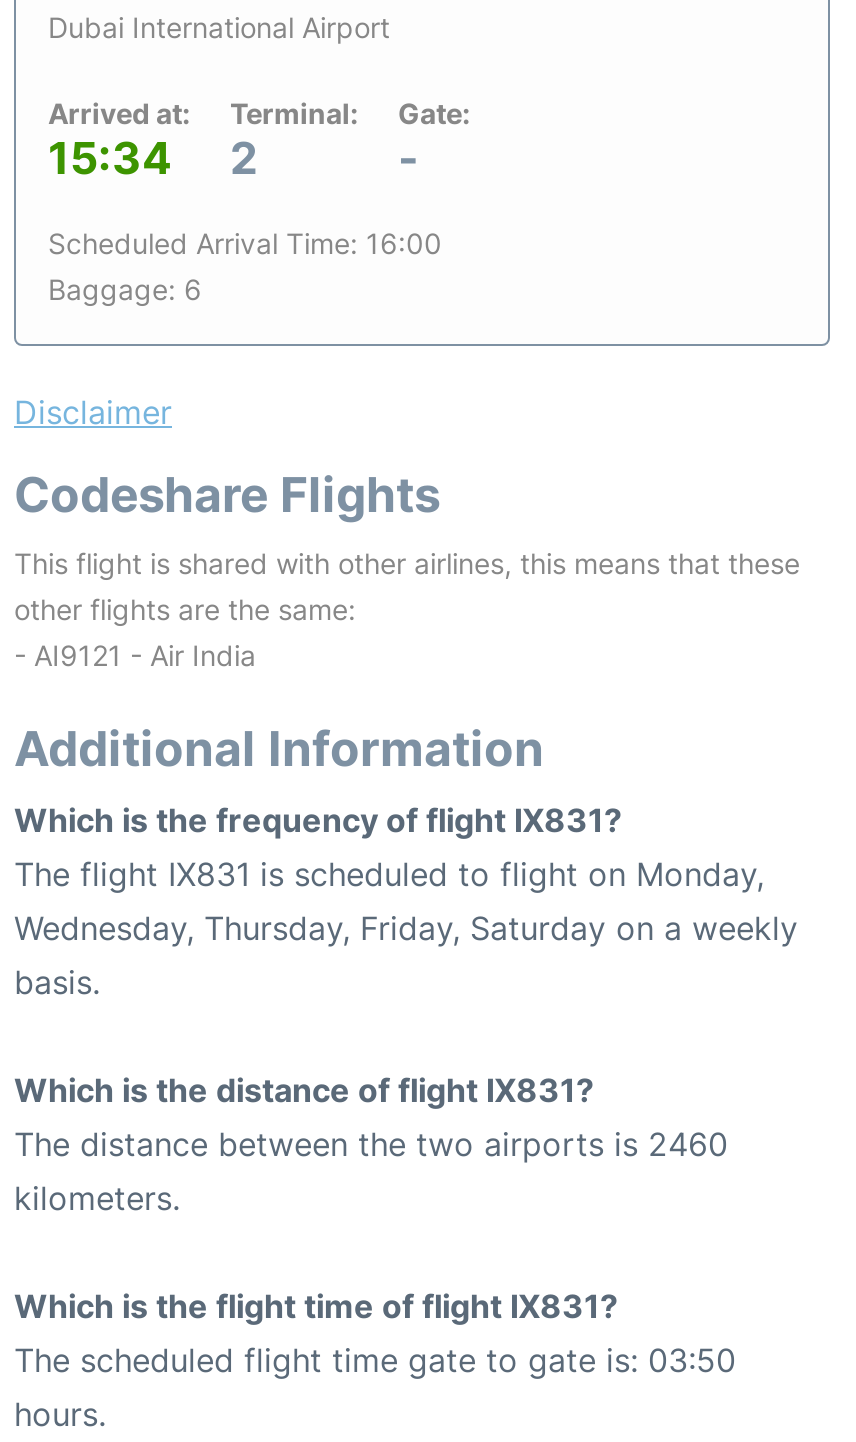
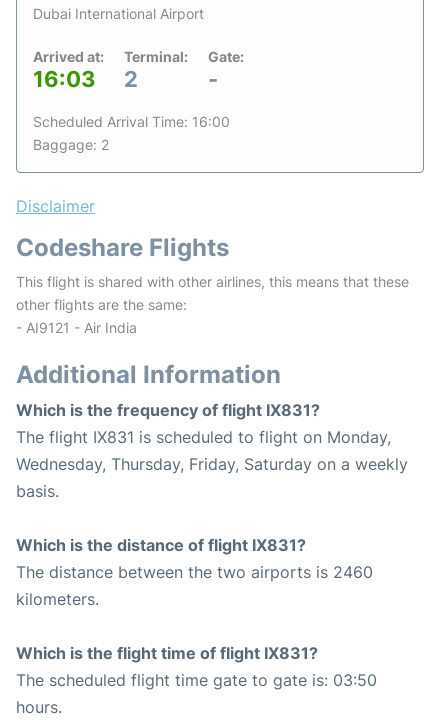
[48,132,258,184] 15:34 2 -> [33,66,138,92] 16:03 2
[48,272,202,306] Baggage: 6 -> [33,136,109,153] Baggage: 2

